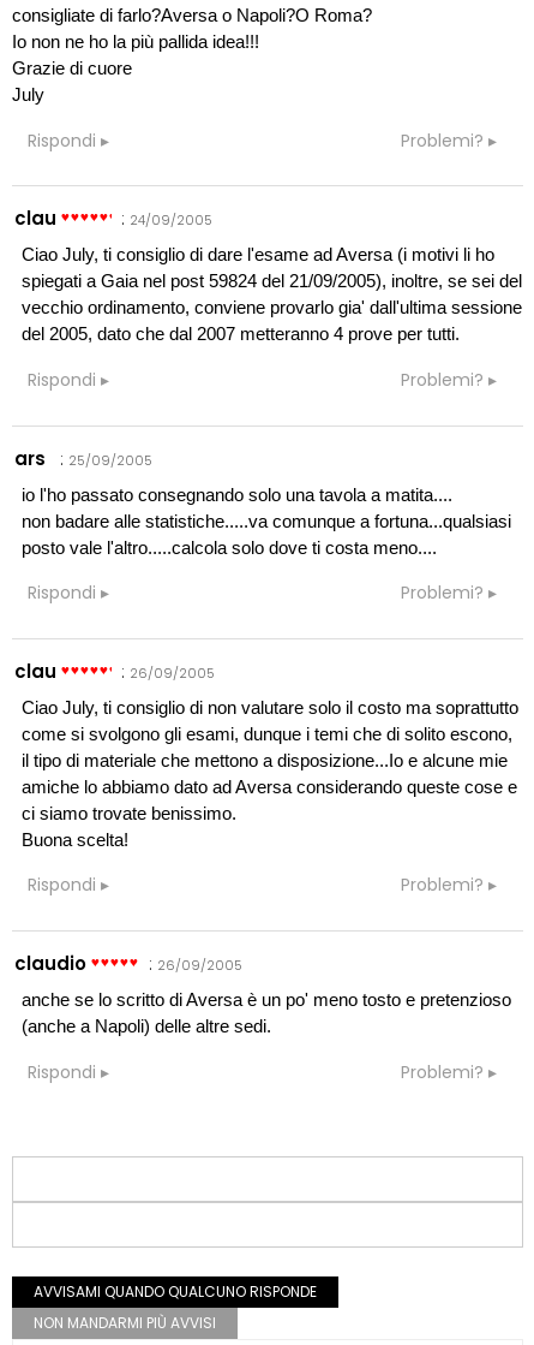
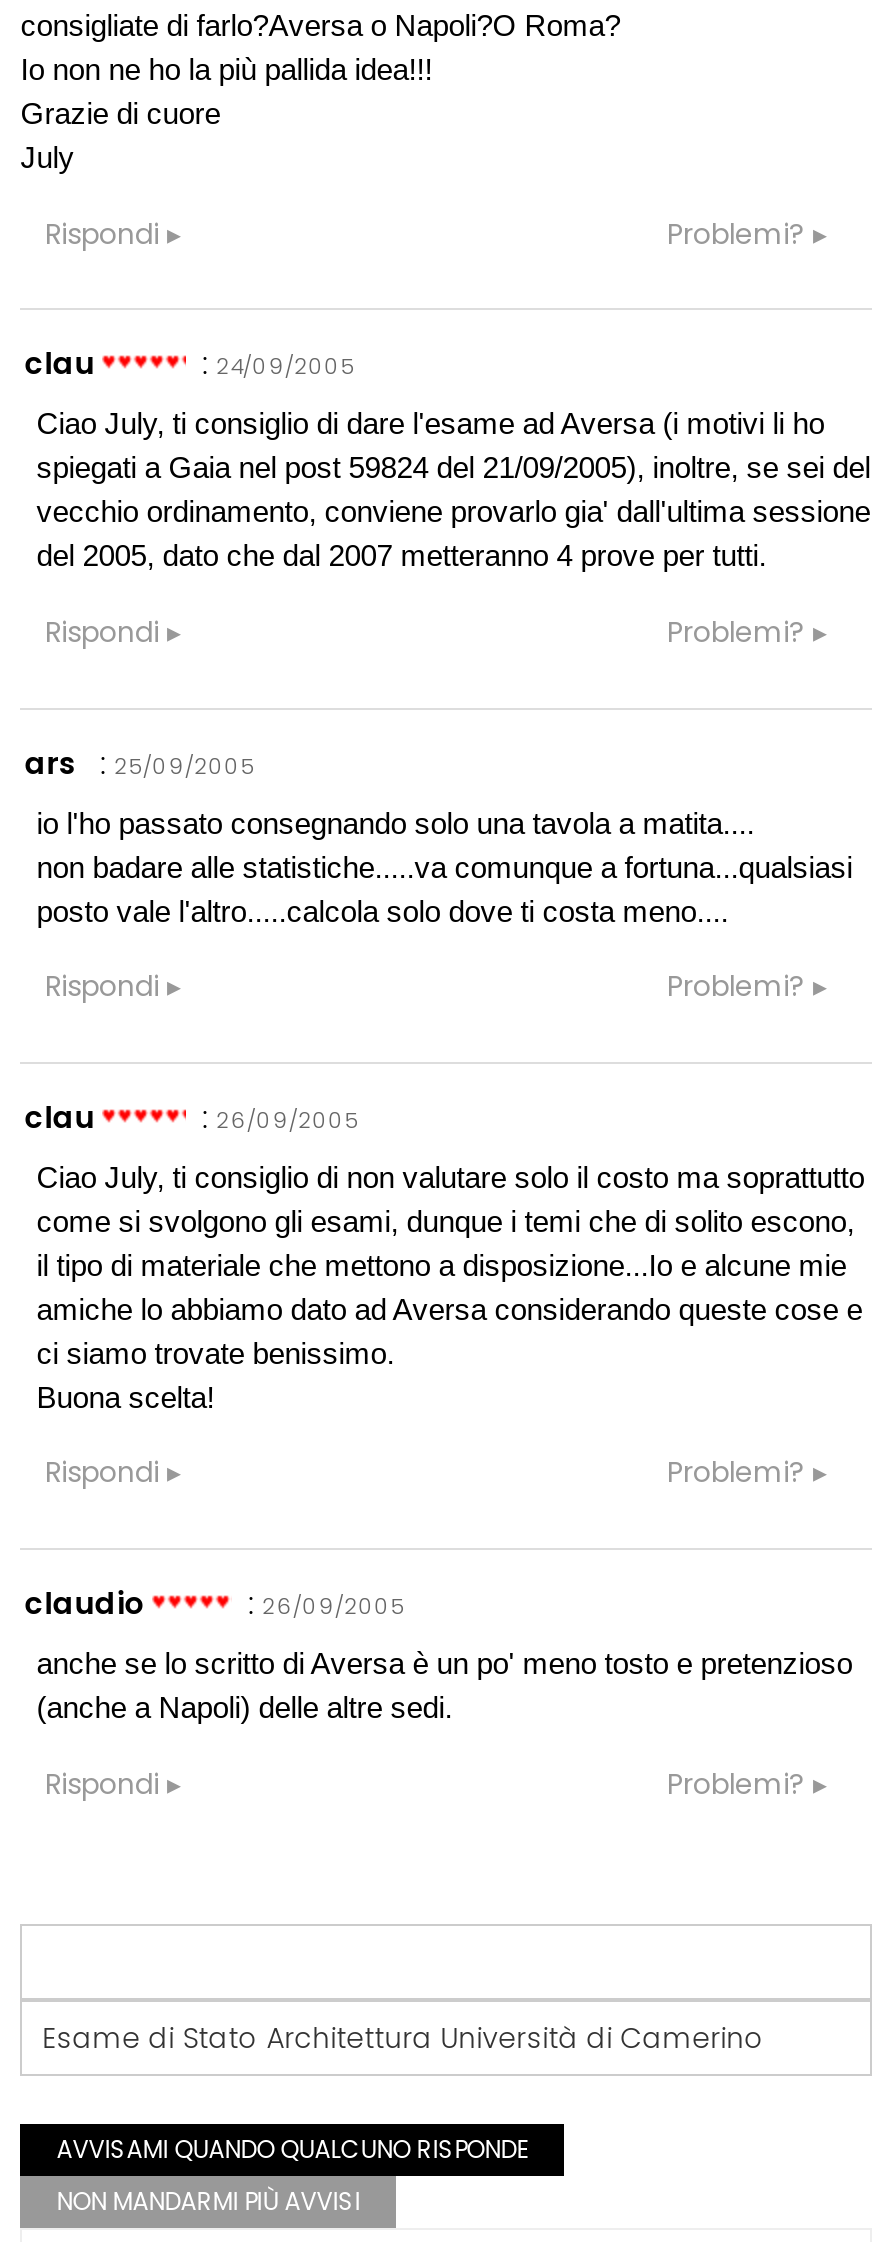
none -> [42,2018,764,2058] Esame di Stato Architettura Università di Camerino

